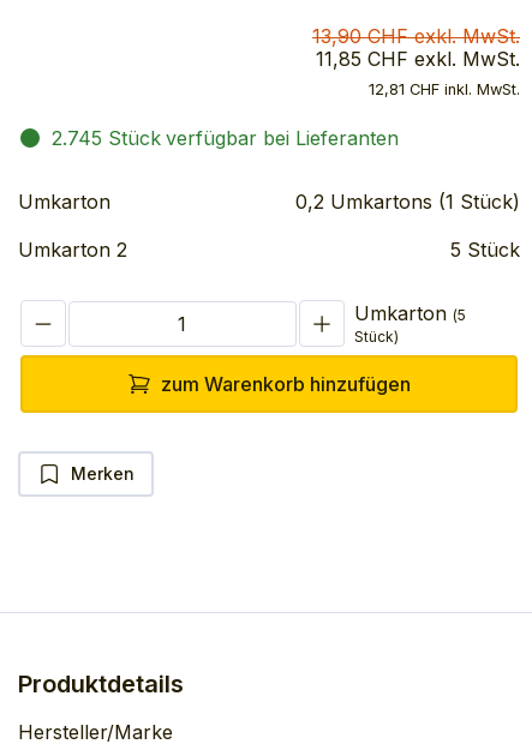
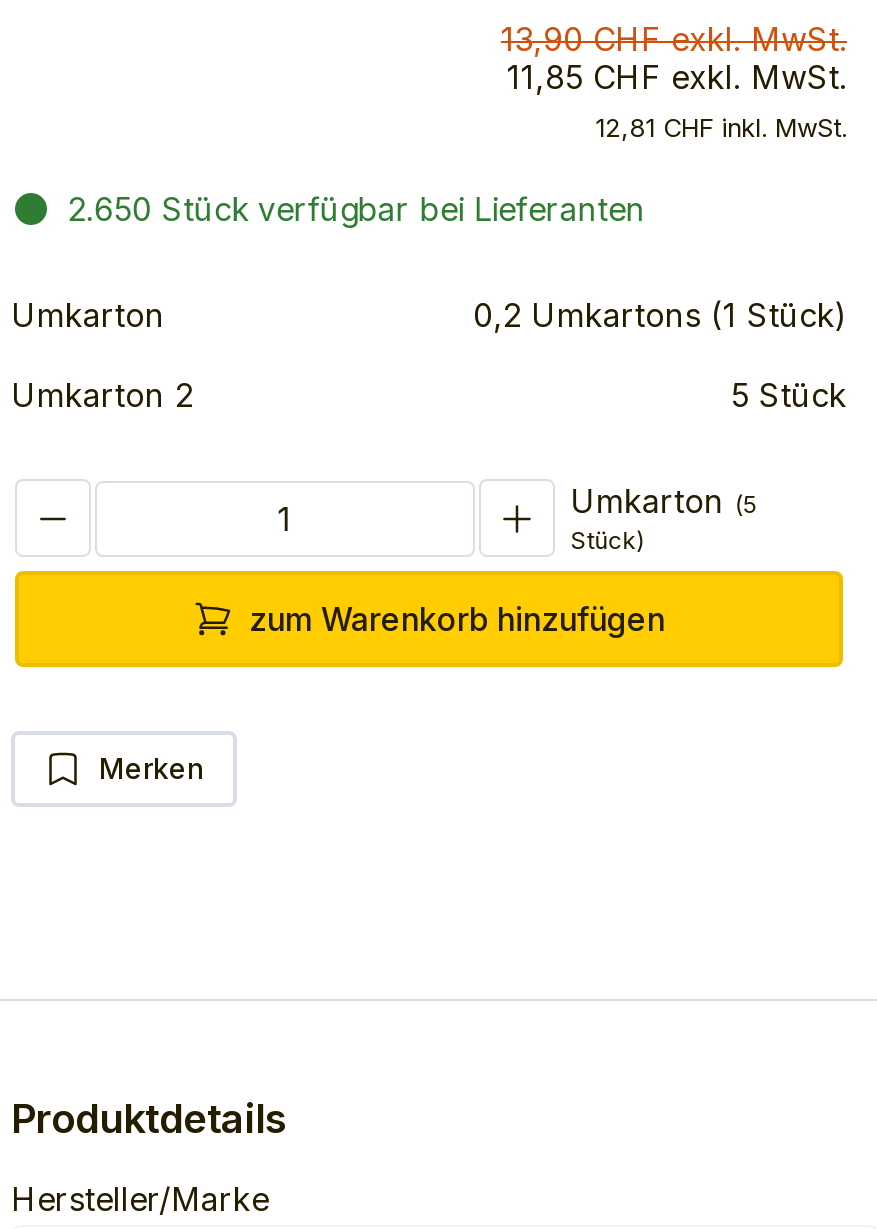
[52,126,399,150] 2.745 Stück verfügbar bei Lieferanten -> [68,188,646,228] 2.650 Stück verfügbar bei Lieferanten

